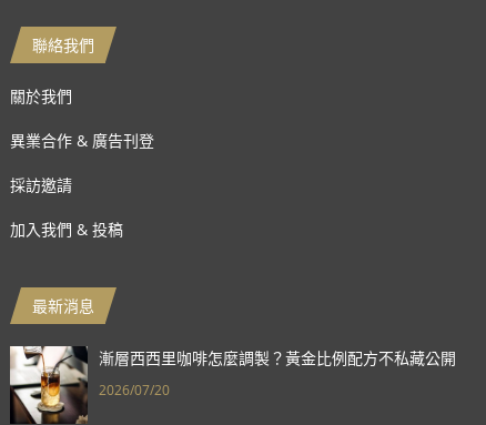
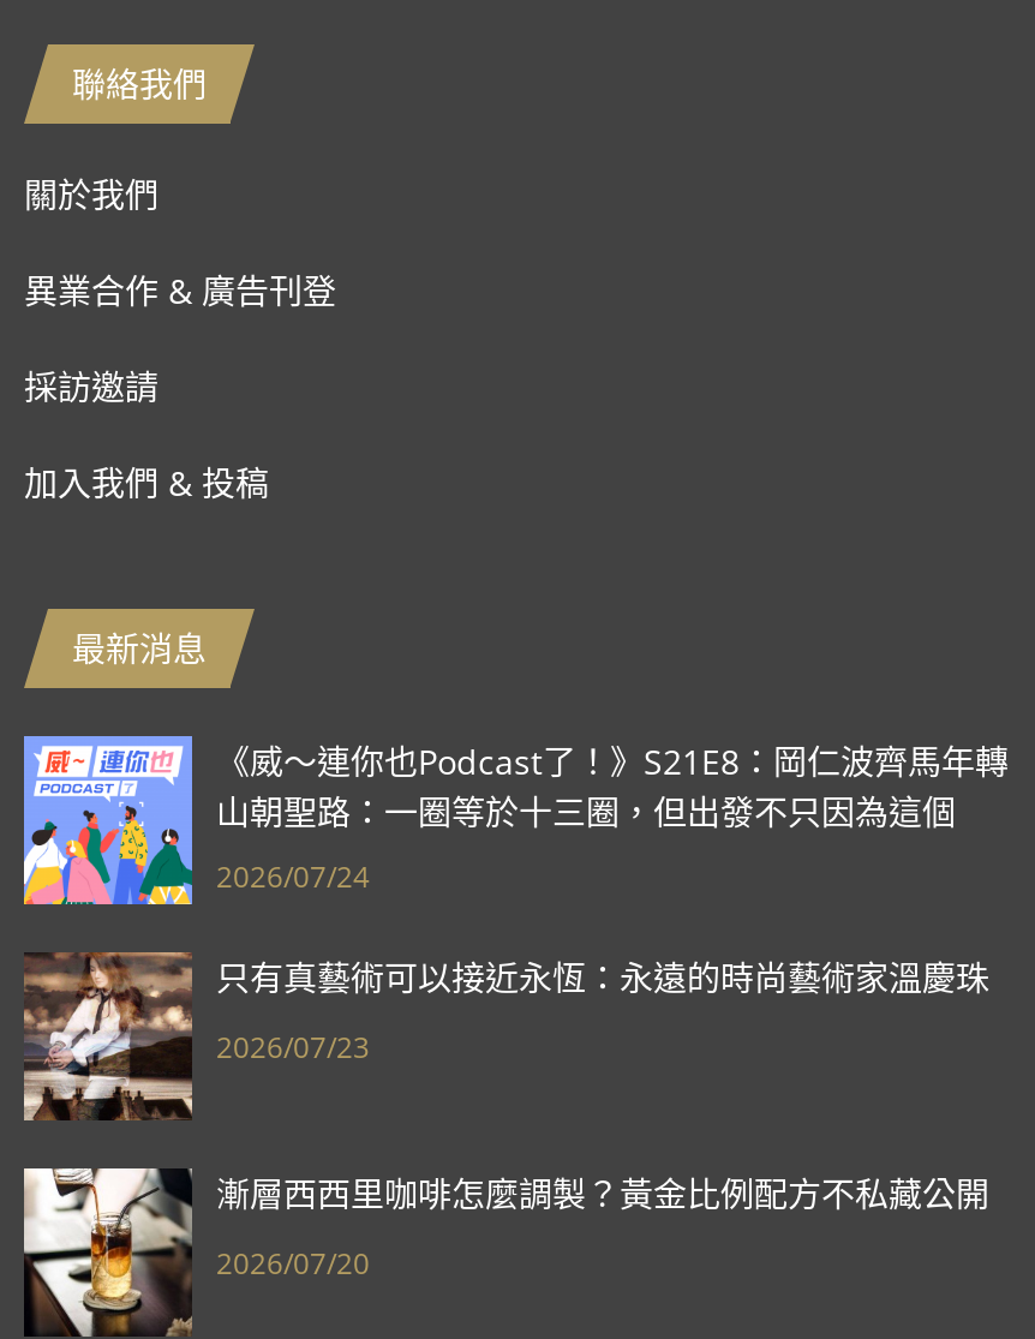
none -> [22,734,1009,1068] [image] | 《威～連你也Podcast了！》S21E8：岡仁波齊馬年轉 | 山朝聖路：一圈等於十三圈，但出發不只因為這個 | 2026/07/24 | 只有真藝術可以接近永恆：永遠的時尚藝術家溫慶珠 | 2026/07/23
none -> [22,950,195,1120] [image]

